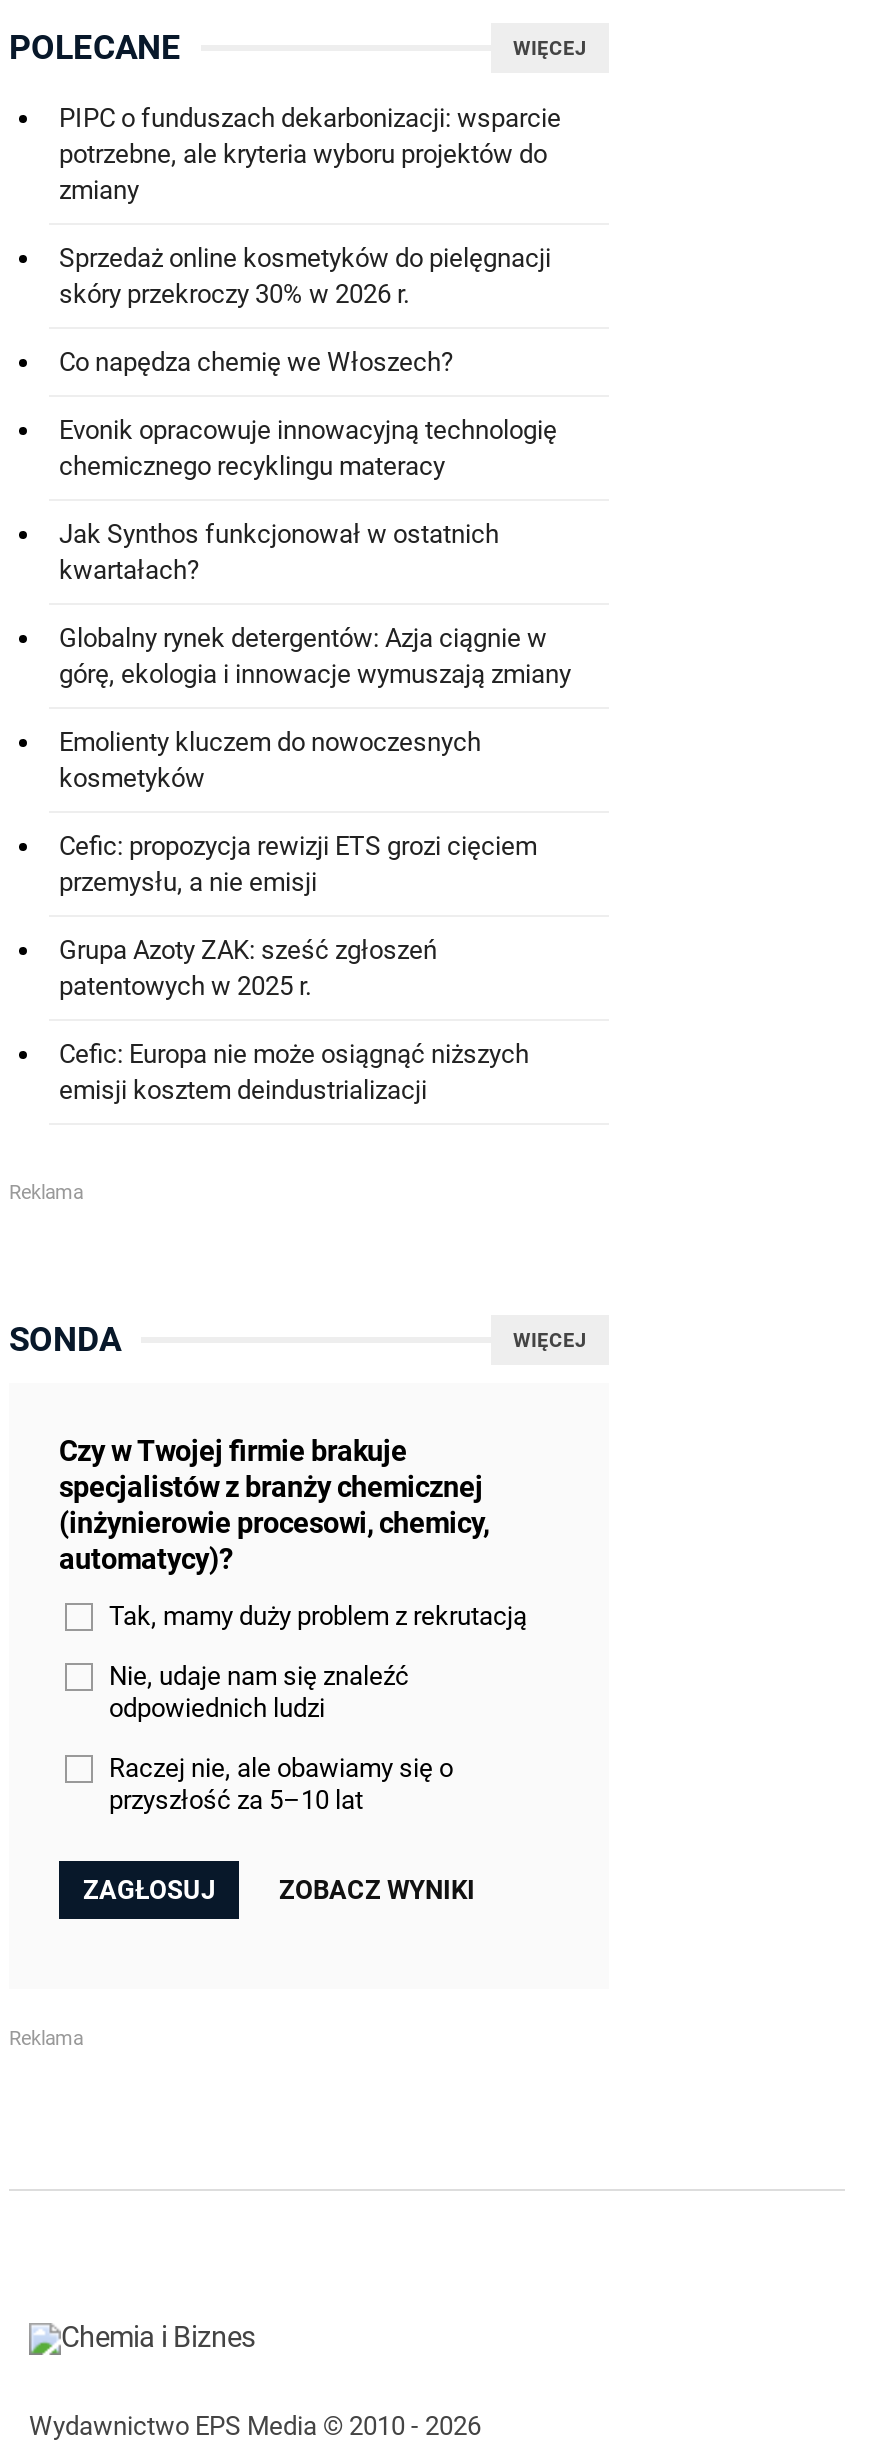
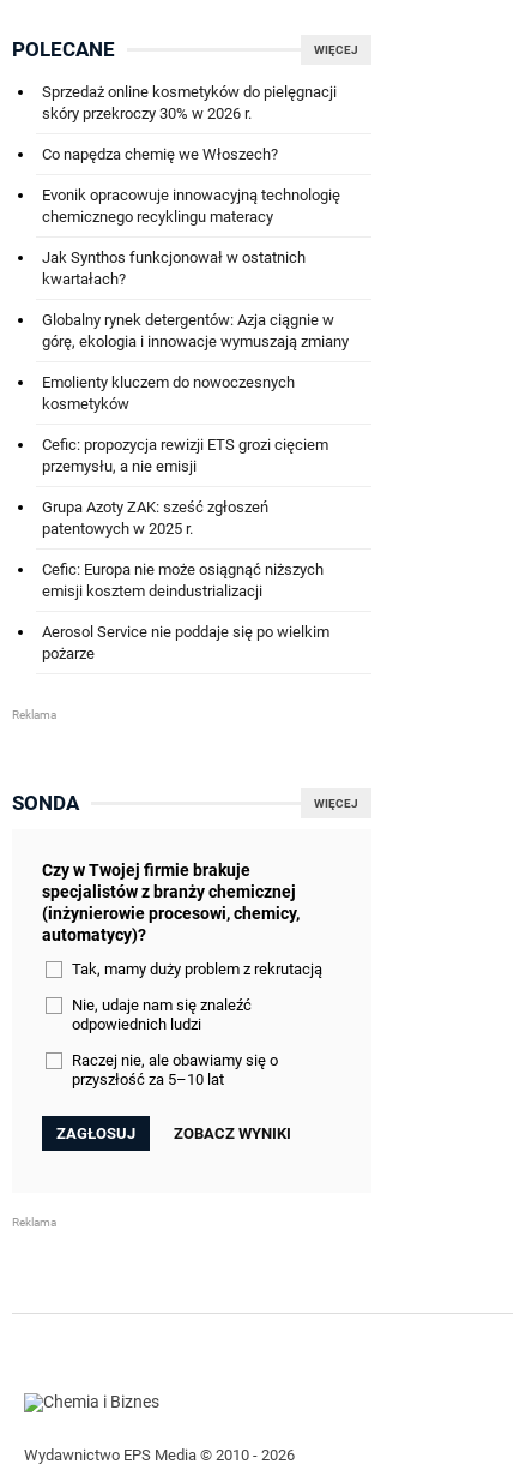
[59,103,561,205] PIPC o funduszach dekarbonizacji: wsparcie | potrzebne, ale kryteria wyboru projektów do | zmiany -> none
moved [59,243,571,1105] -> [42,83,349,600]: Sprzedaż online kosmetyków do pielęgnacji | skóry przekroczy 30% w 2026 r. | Co napędza chemię we Włoszech? | ... | Cefic: Europa nie może osiągnąć niższych | emisji kosztem deindustrializacji
none -> [42,623,329,662] Aerosol Service nie poddaje się po wielkim | pożarze

